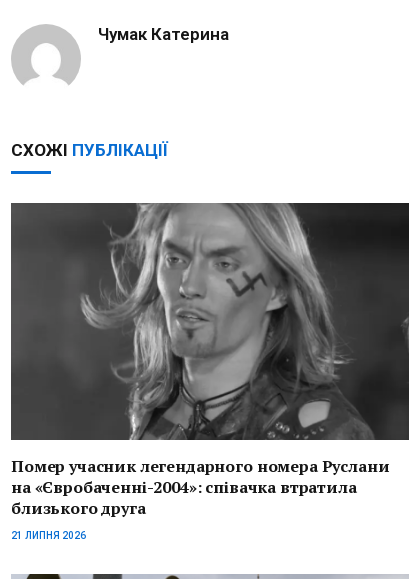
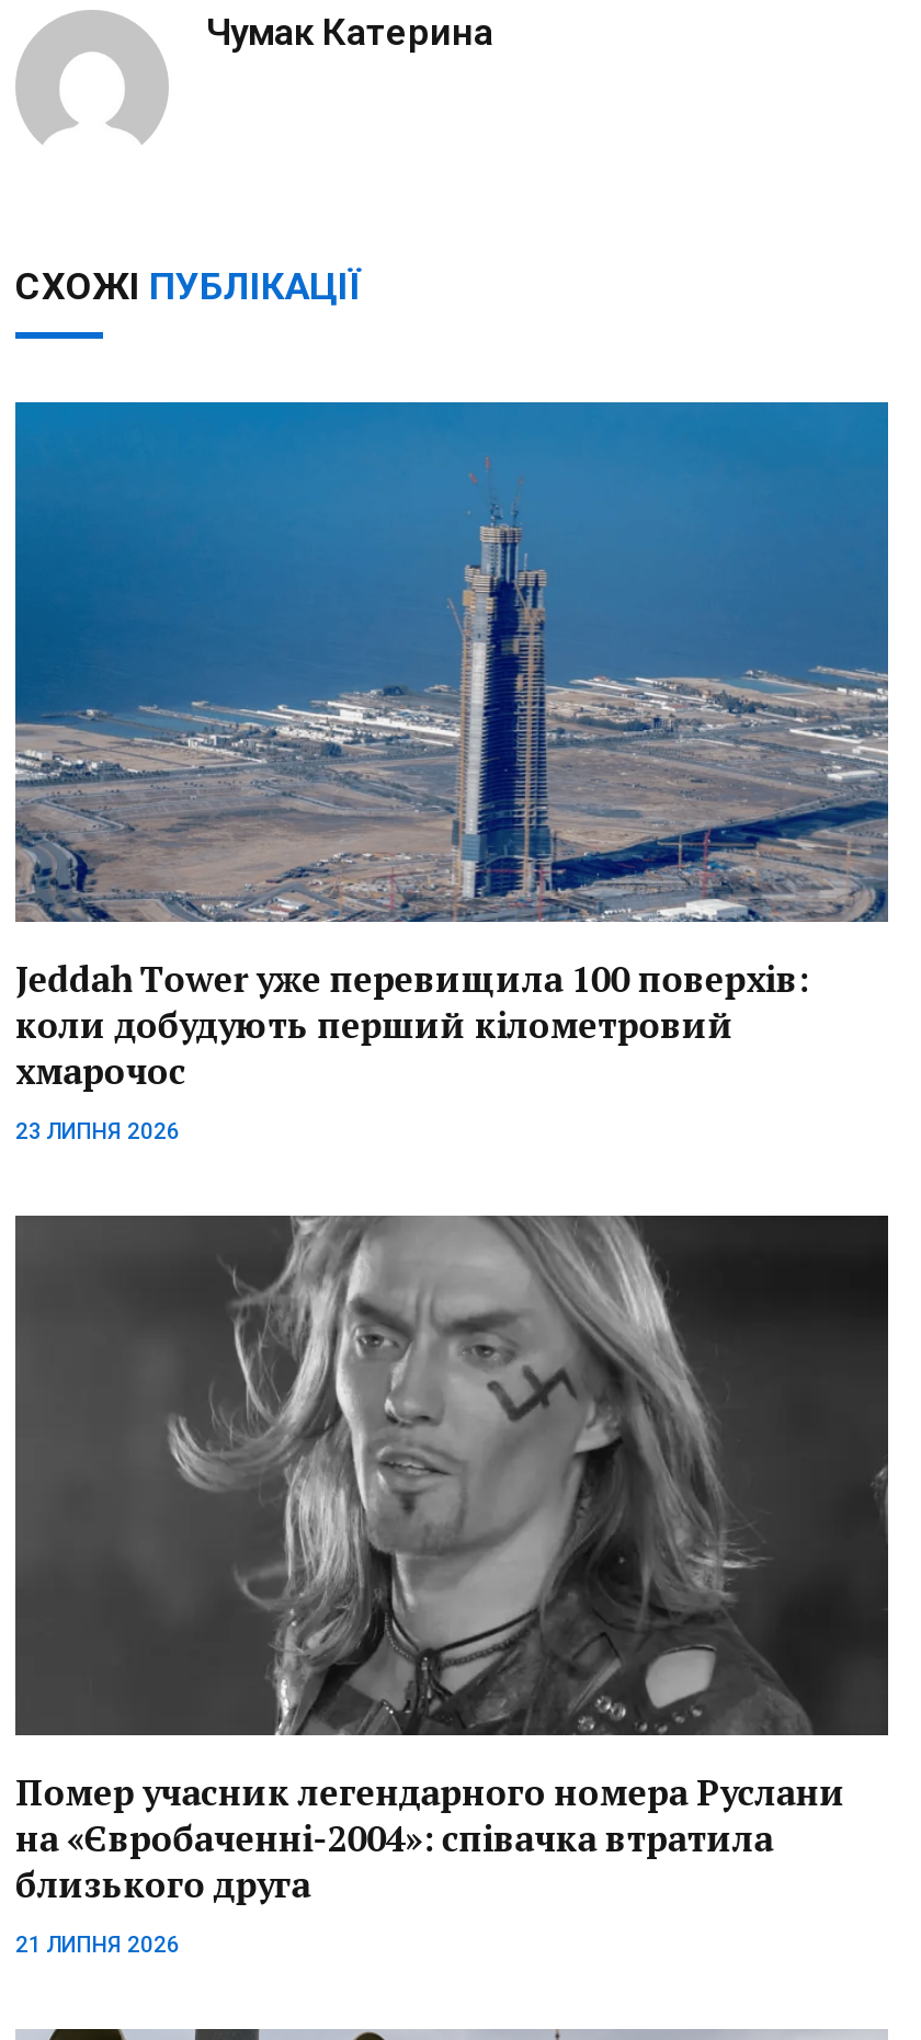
none -> [13,400,890,1143] [image] | Jeddah Tower уже перевищила 100 поверхів: | коли добудують перший кілометровий | хмарочос | 23 ЛИПНЯ 2026

